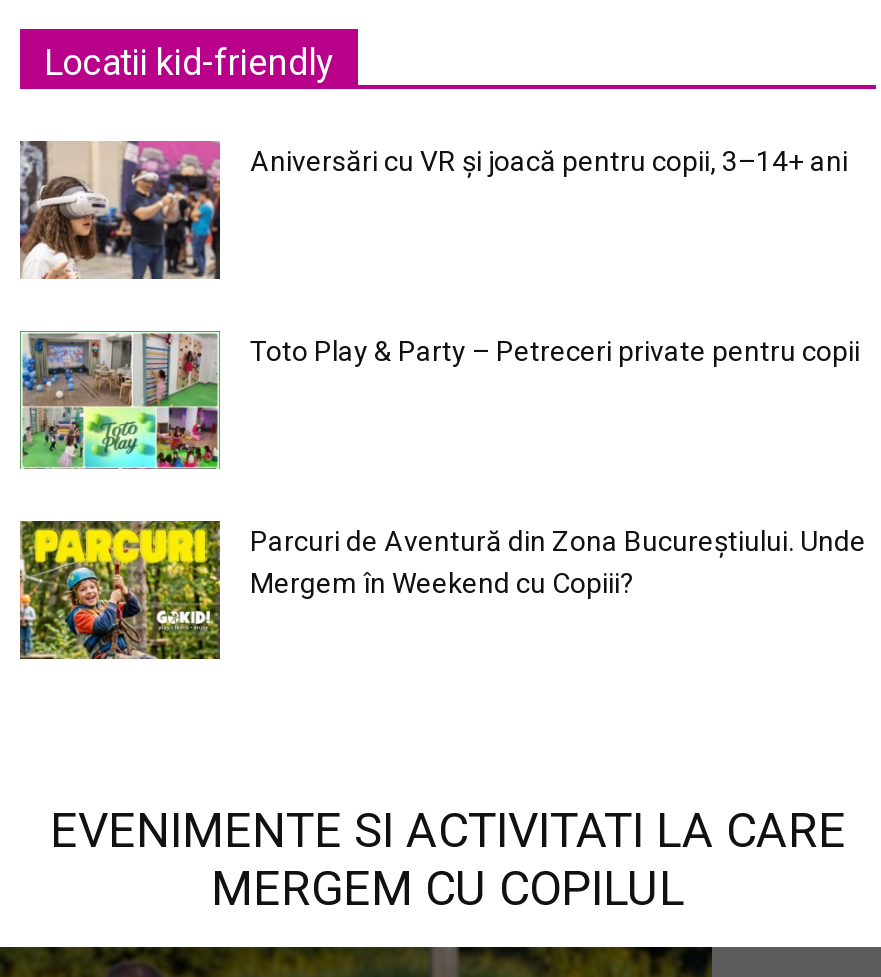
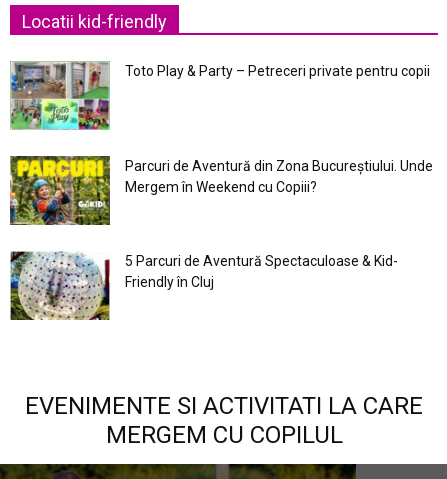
[20,139,848,279] [image] | Aniversări cu VR și joacă pentru copii, 3–14+ ani -> none
moved [18,329,866,599] -> [9,60,433,195]: [image] | Toto Play & Party – Petreceri private pentru copii | Parcuri de Aventură din Zona Bucureştiului. Unde | Mergem în Weekend cu Copiii?
none -> [10,251,398,321] [image] | 5 Parcuri de Aventură Spectaculoase & Kid- | Friendly în Cluj

